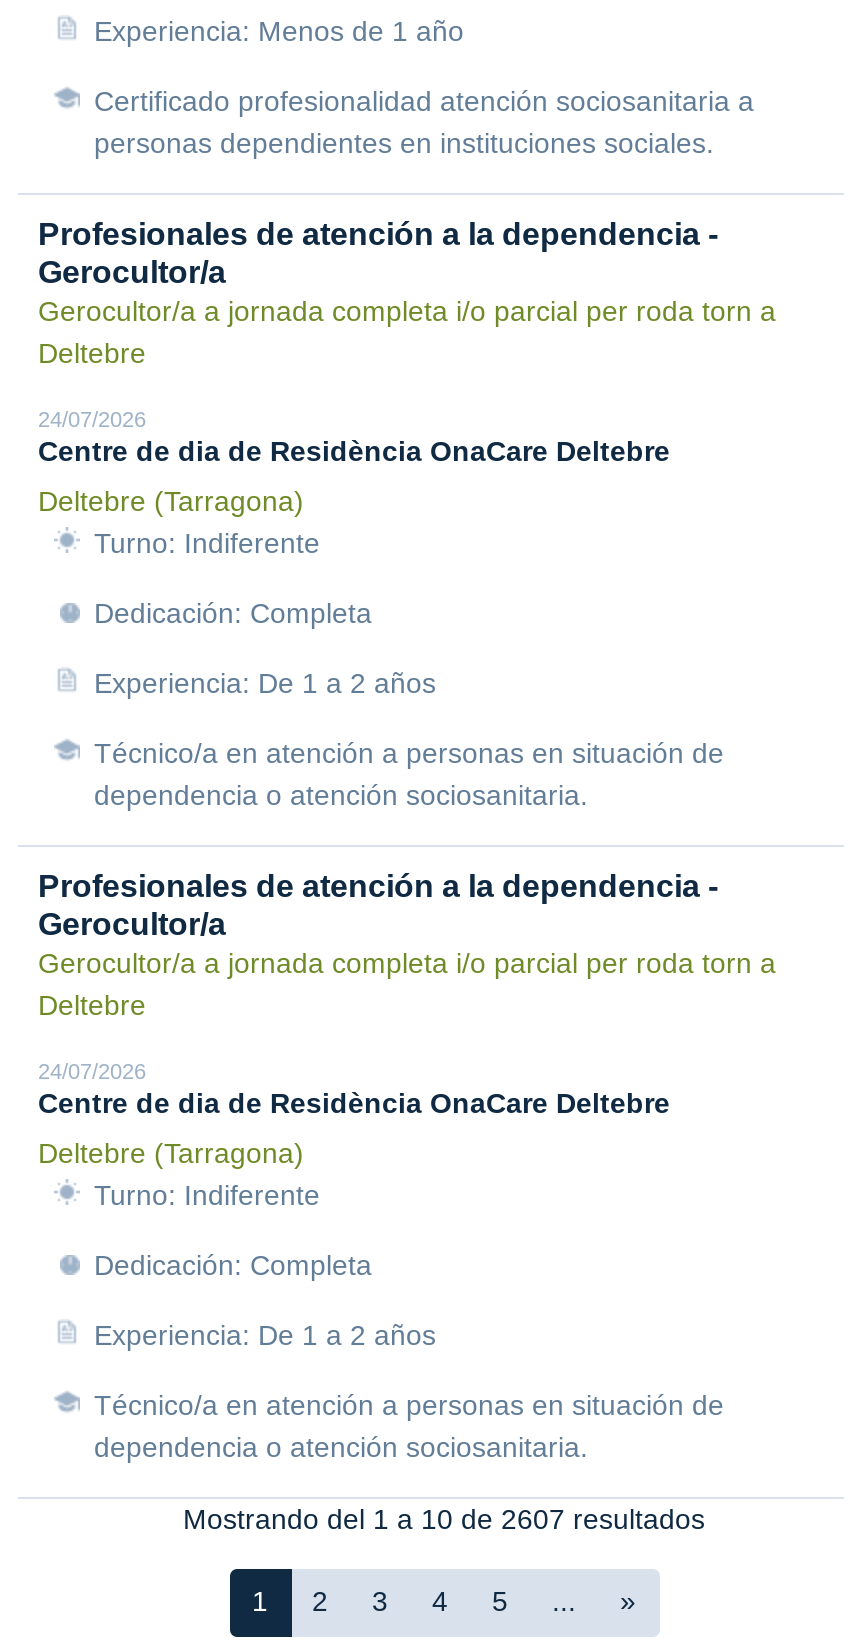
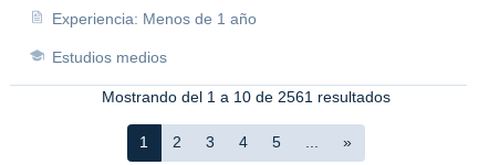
[38,85,776,1535] Certificado profesionalidad atención sociosanitaria a | personas dependientes en instituciones sociales. | Profesionales de atención a la dependencia - | Gerocultor/a | Gerocultor/a a jornada completa i/o parcial per roda torn a | Deltebre | 24/07/2026 | Centre de dia de Residència OnaCare Deltebre | Deltebre (Tarragona) | Turno: Indiferente | Dedicación: Completa | Experiencia: De 1 a 2 años | Técnico/a en atención a personas en situación de | dependencia o atención sociosanitaria. | Profesionales de atención a la dependencia - | Gerocultor/a | Gerocultor/a a jornada completa i/o parcial per roda torn a | Deltebre | 24/07/2026 | Centre de dia de Residència OnaCare Deltebre | Deltebre (Tarragona) | Turno: Indiferente | Dedicación: Completa | Experiencia: De 1 a 2 años | Técnico/a en atención a personas en situación de | dependencia o atención sociosanitaria. | Mostrando del 1 a 10 de 2607 resultados -> [52,48,390,106] Estudios medios | Mostrando del 1 a 10 de 2561 resultados

